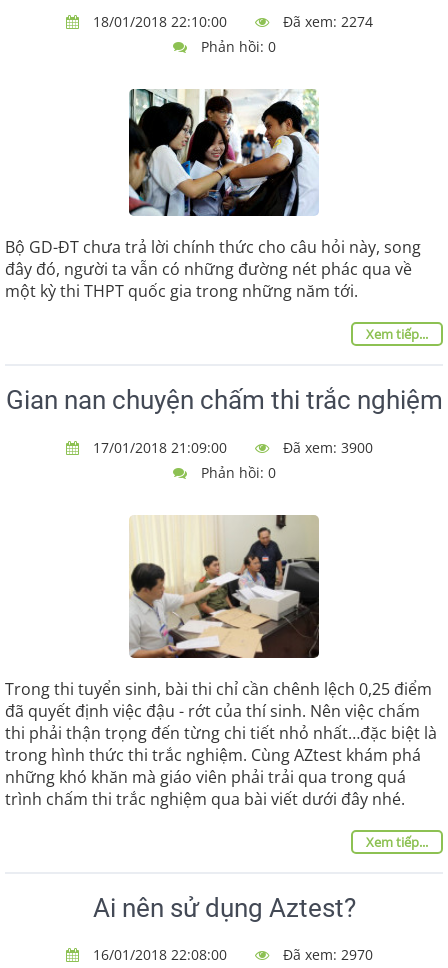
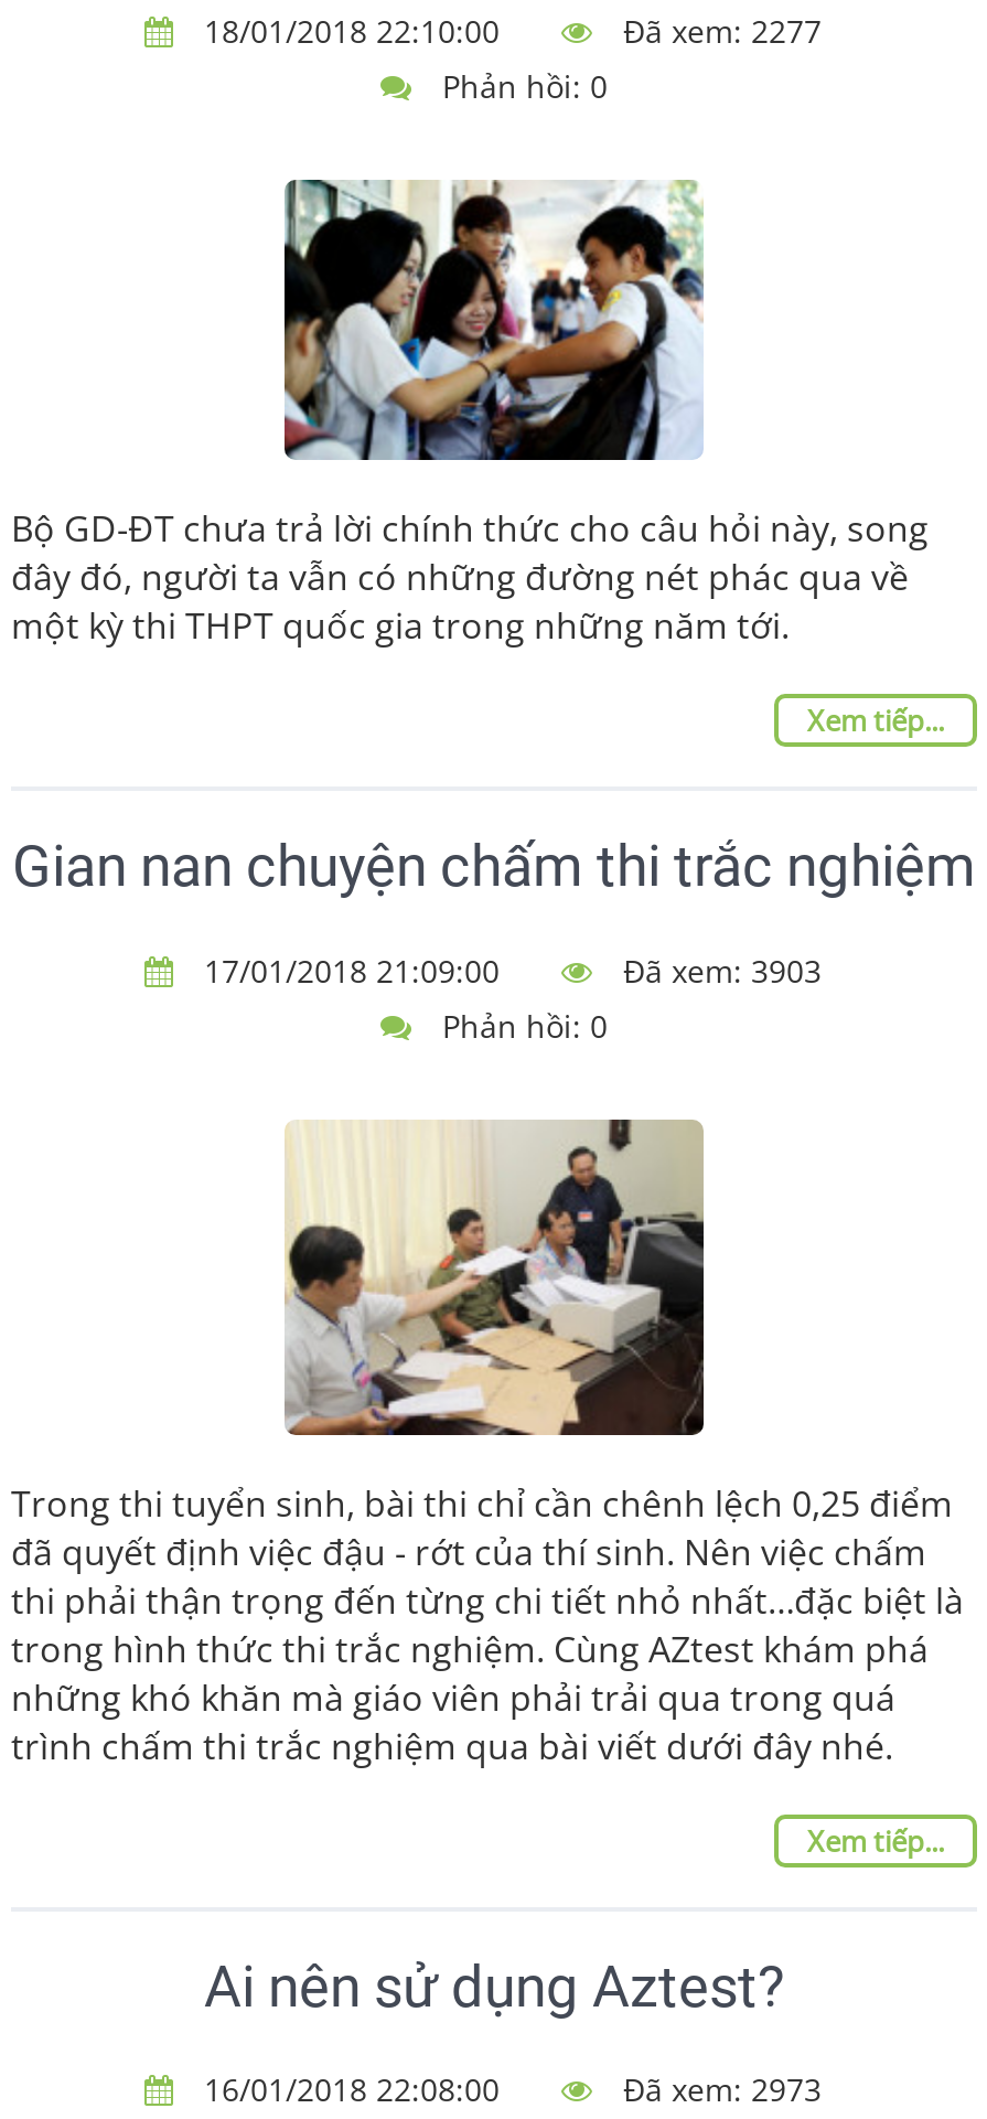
[282,12,372,31] Đã xem: 2274 -> [623,10,822,52] Đã xem: 2277
[282,438,372,457] Đã xem: 3900 -> [623,949,822,991] Đã xem: 3903
[282,945,372,964] Đã xem: 2970 -> [623,2068,822,2110] Đã xem: 2973

